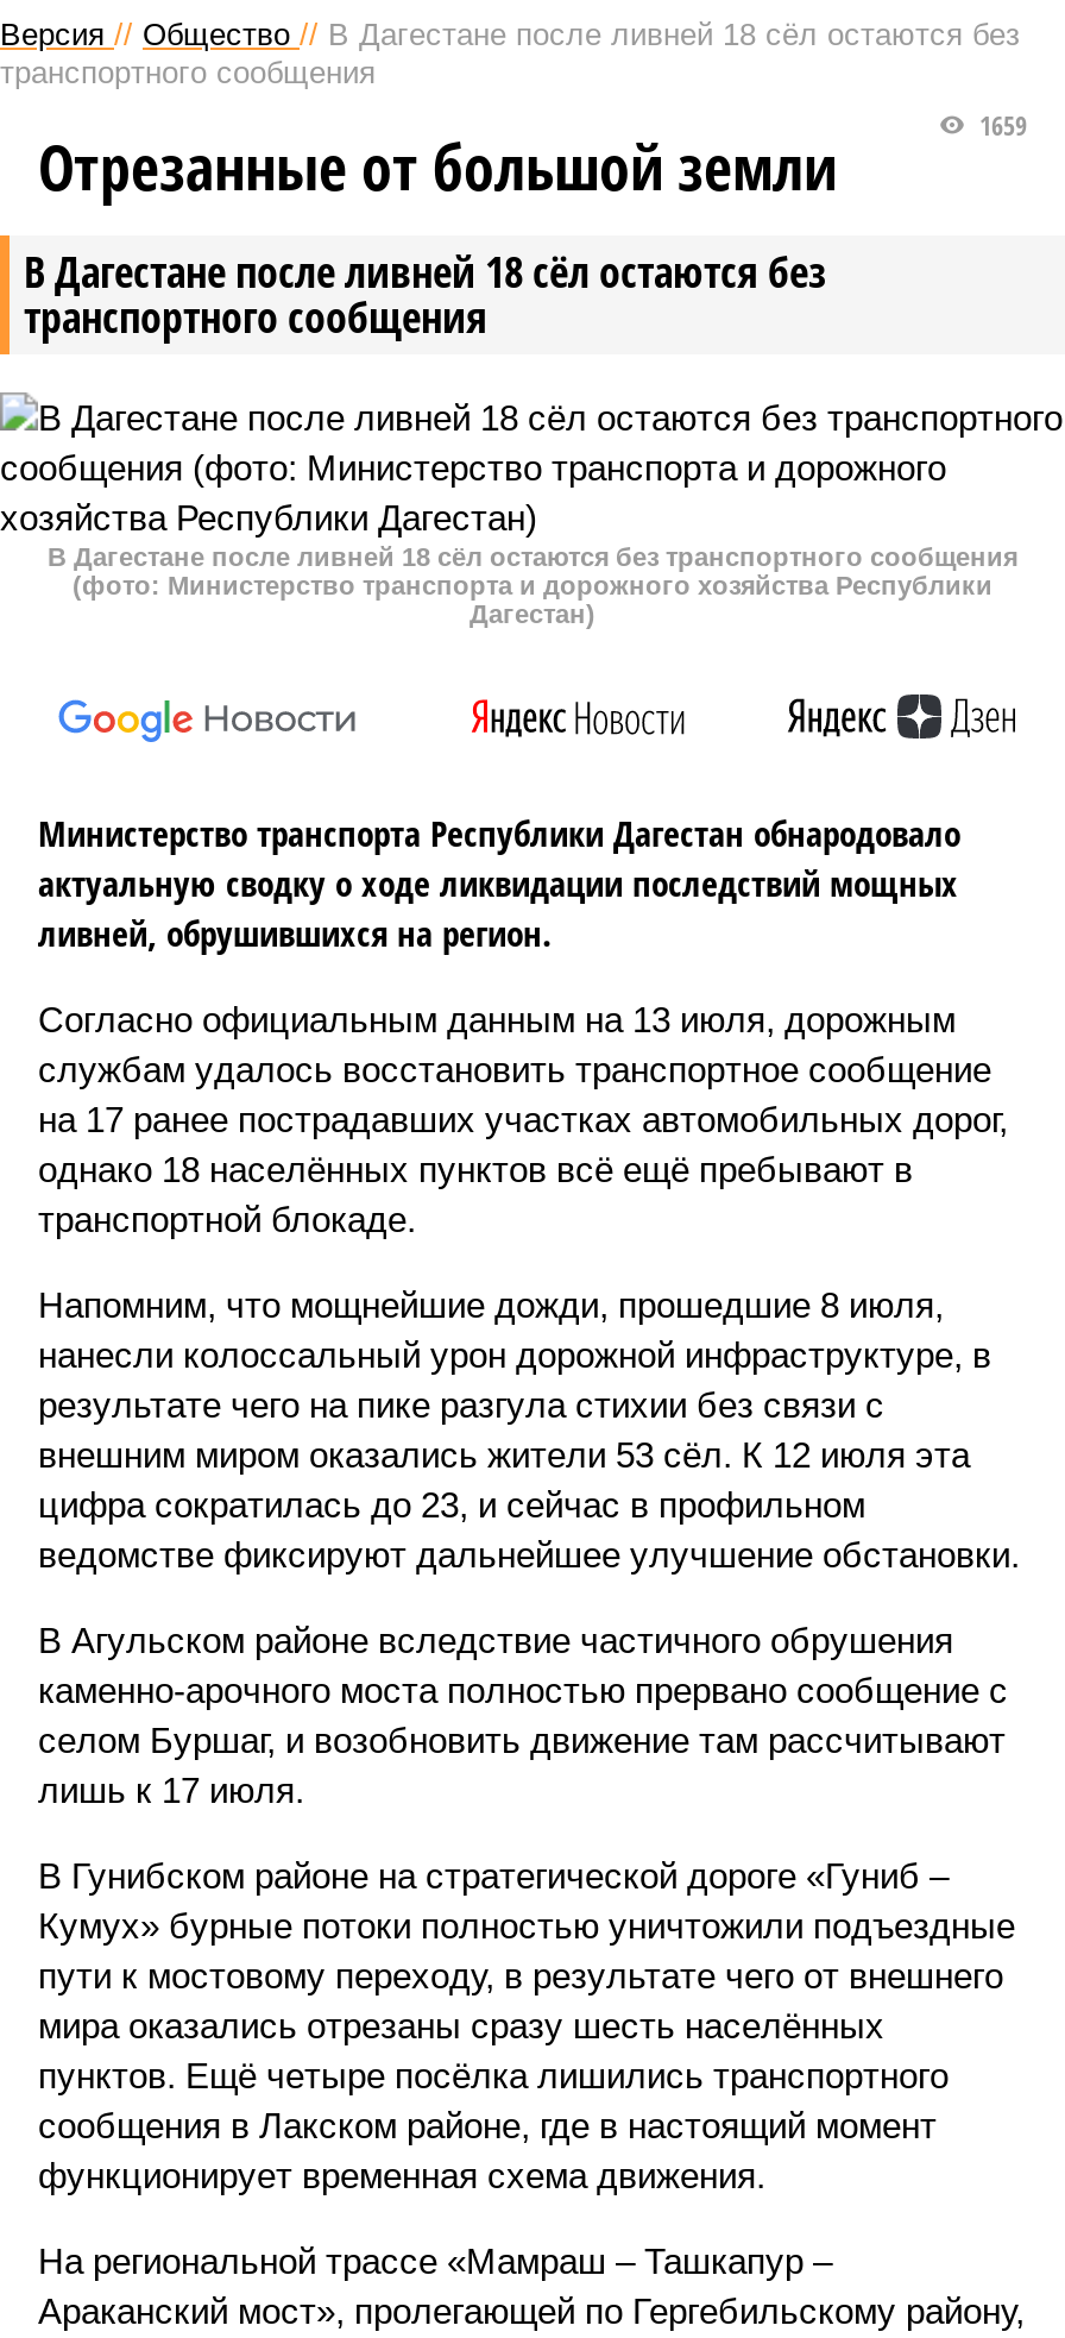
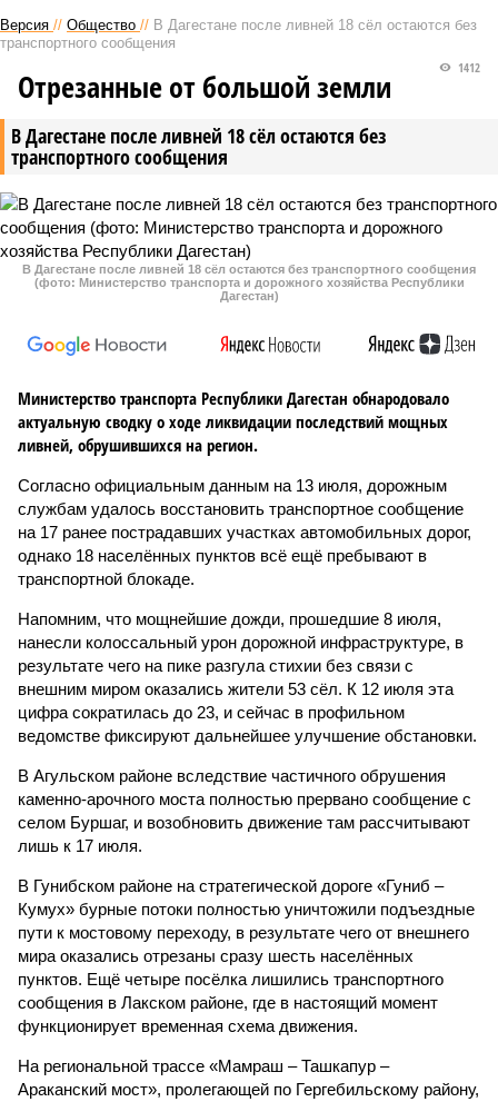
[972,107,1027,143] 1659 -> [455,59,480,76] 1412

